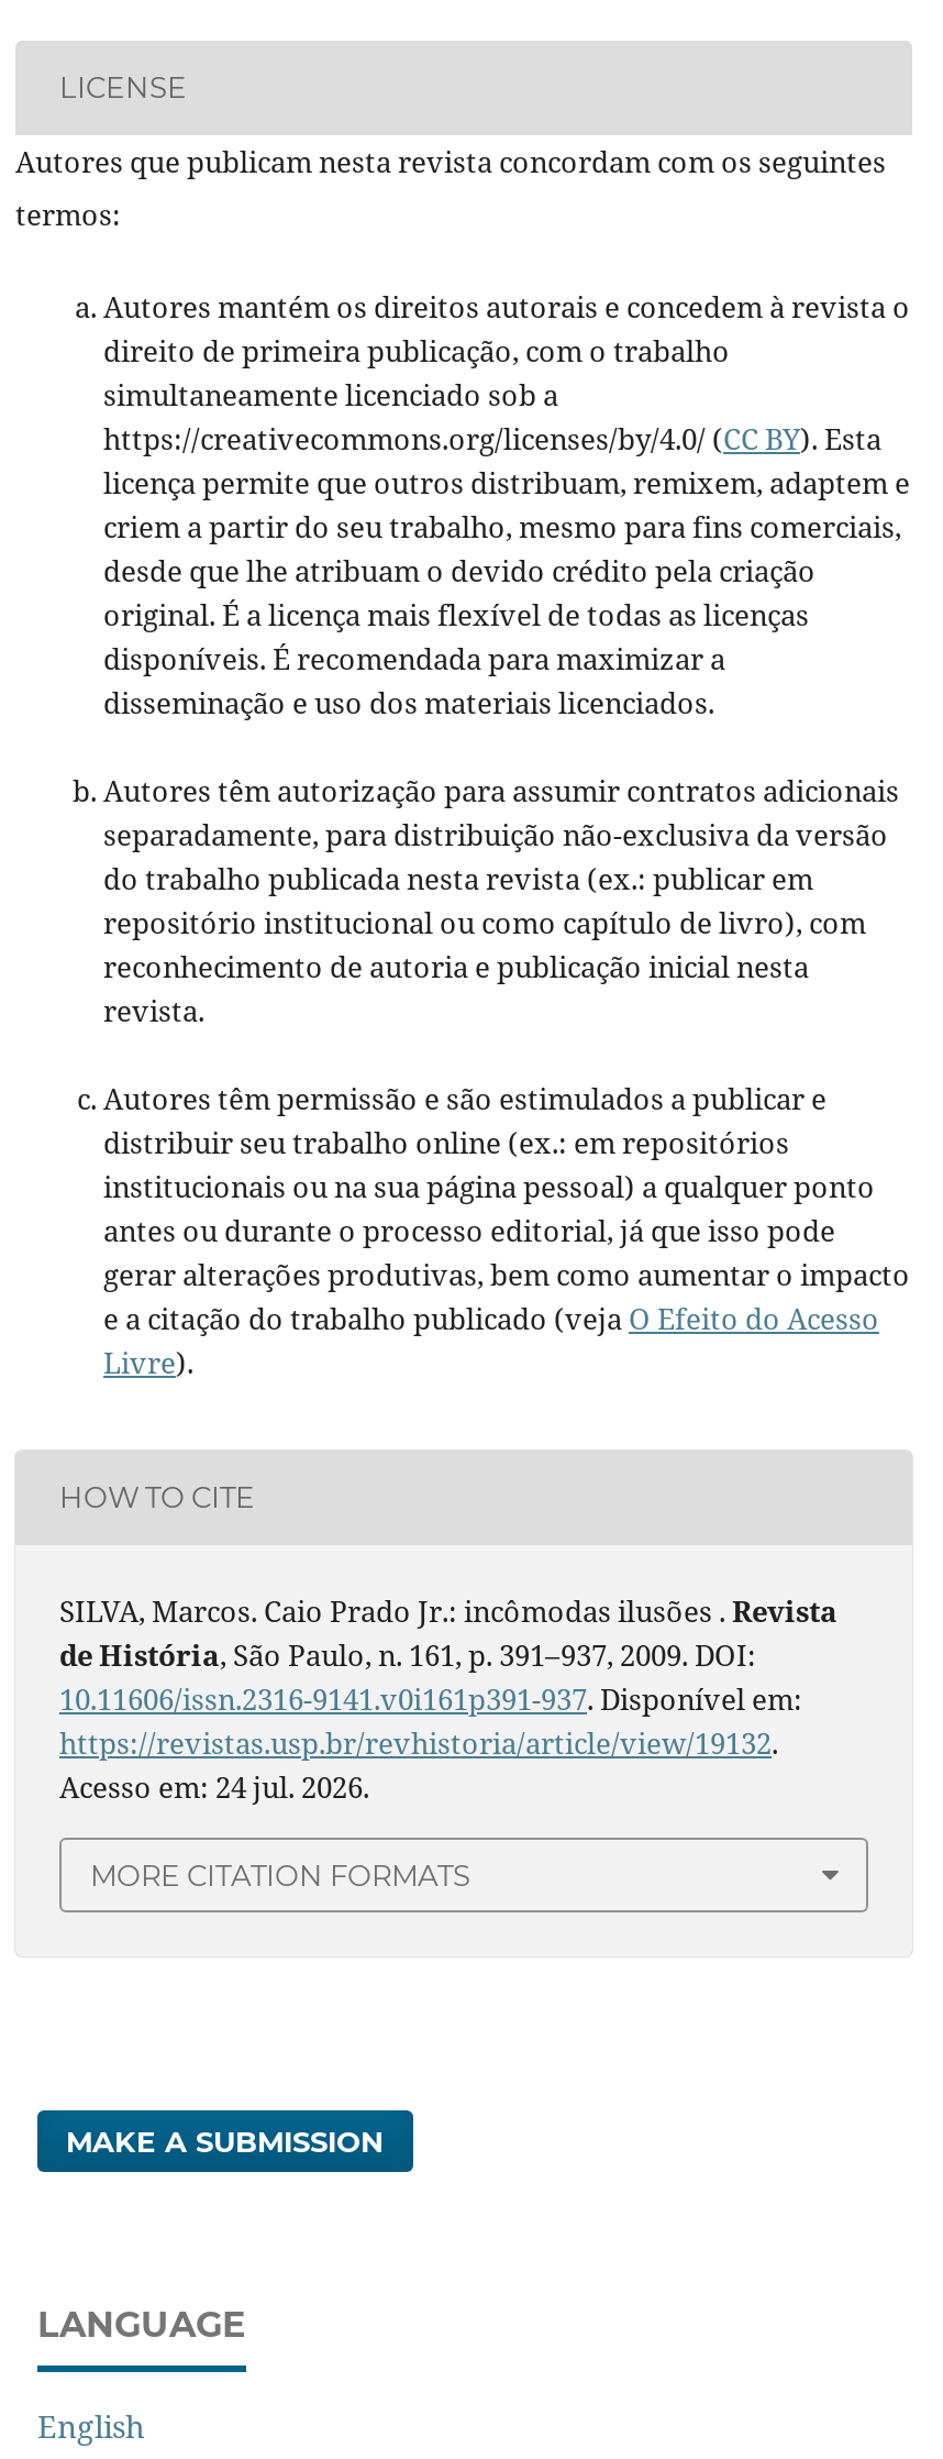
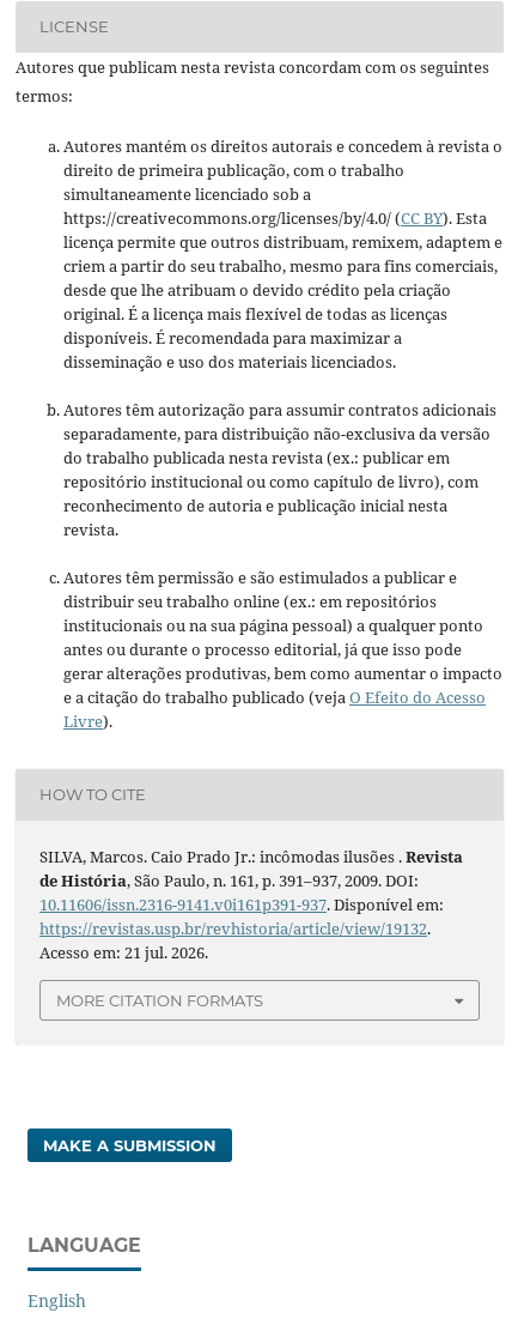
[59,1767,369,1806] Acesso em: 24 jul. 2026. -> [39,941,208,963] Acesso em: 21 jul. 2026.

